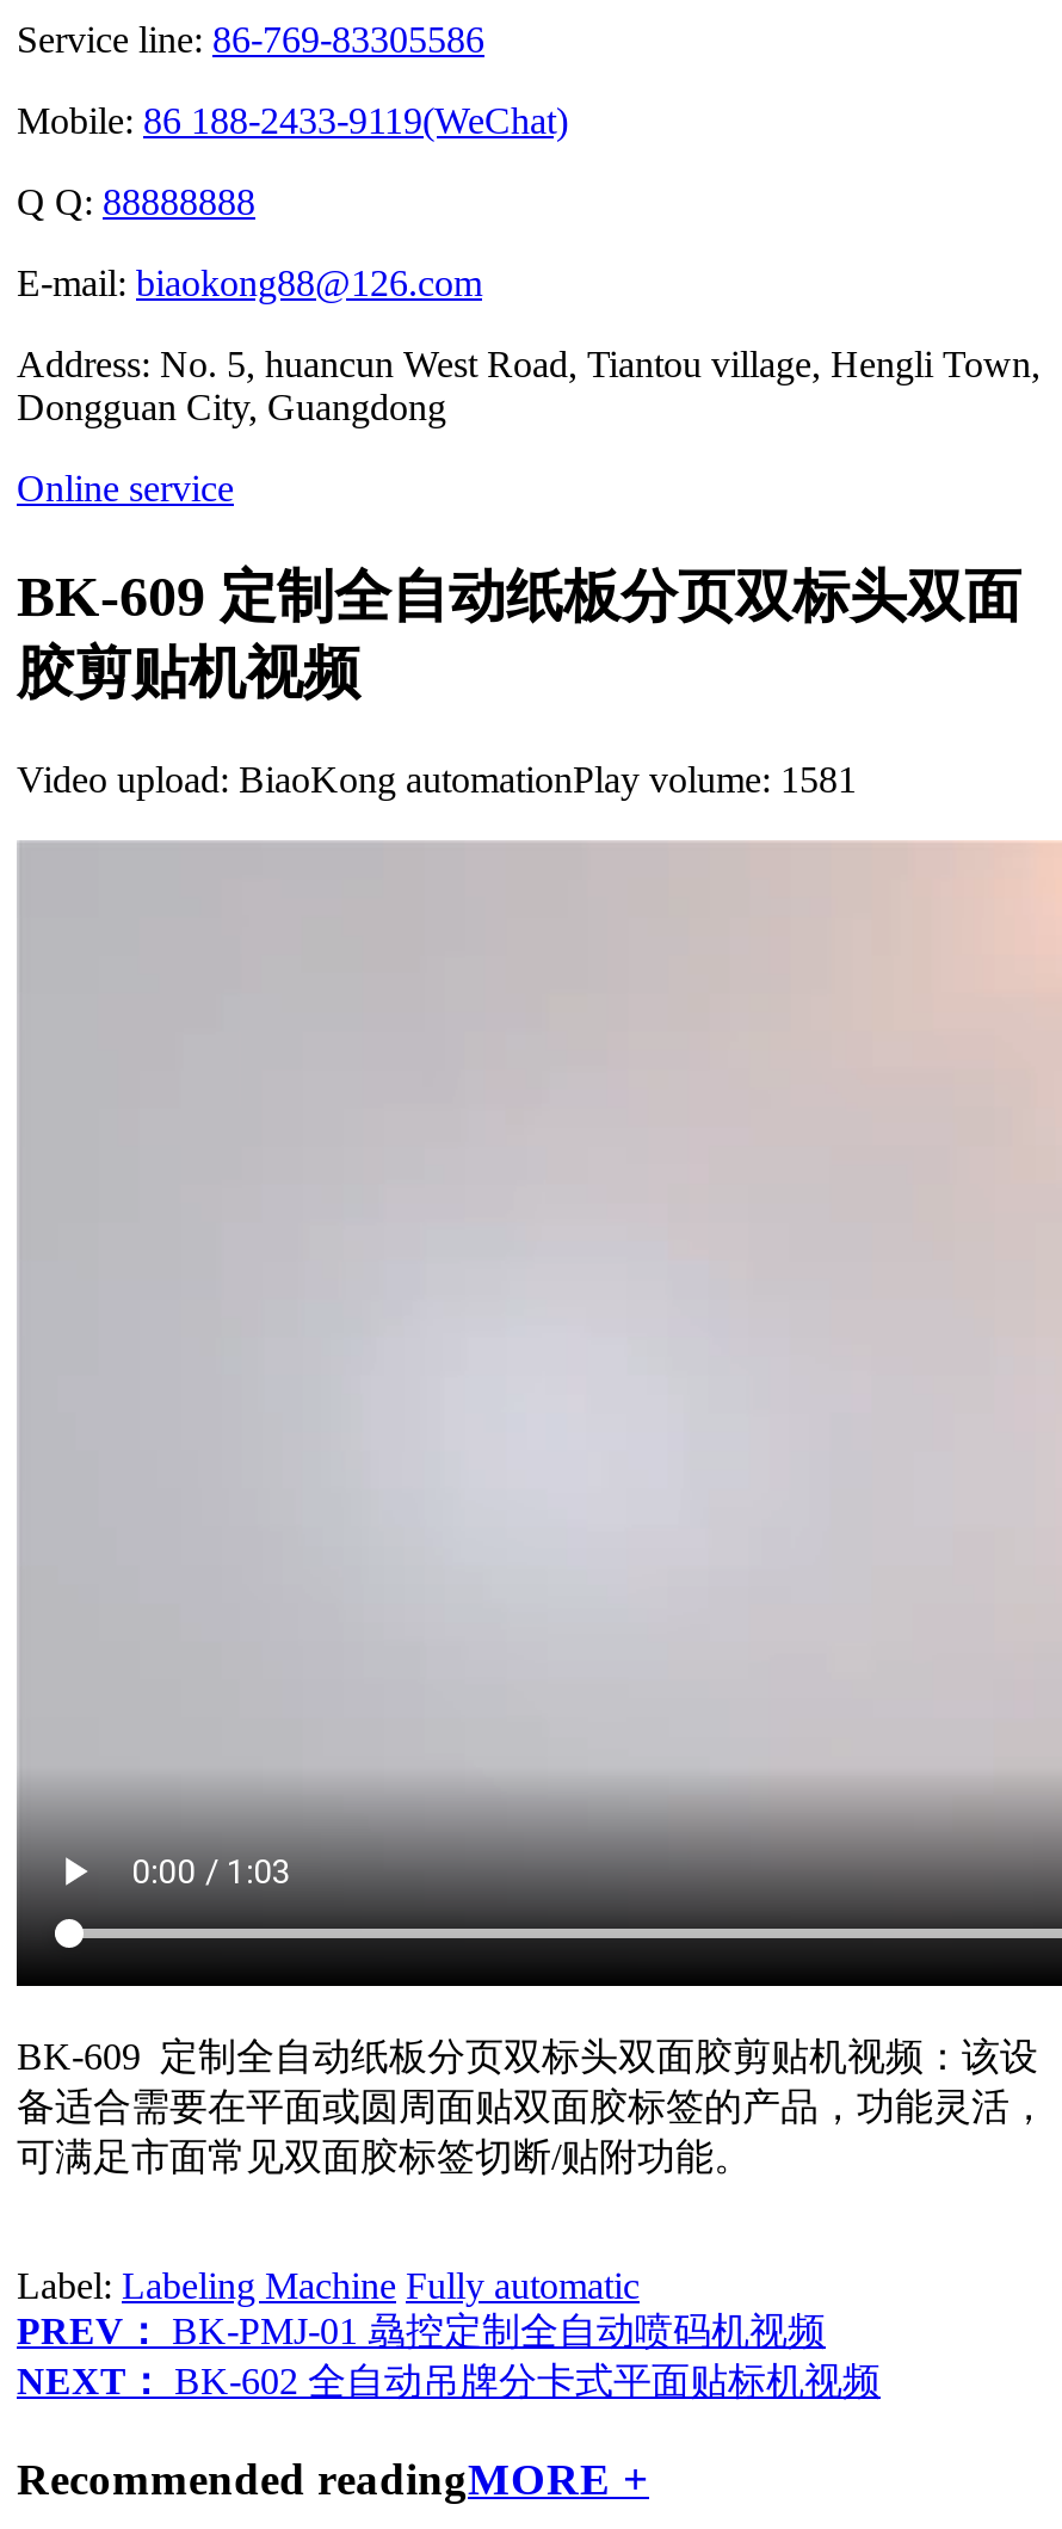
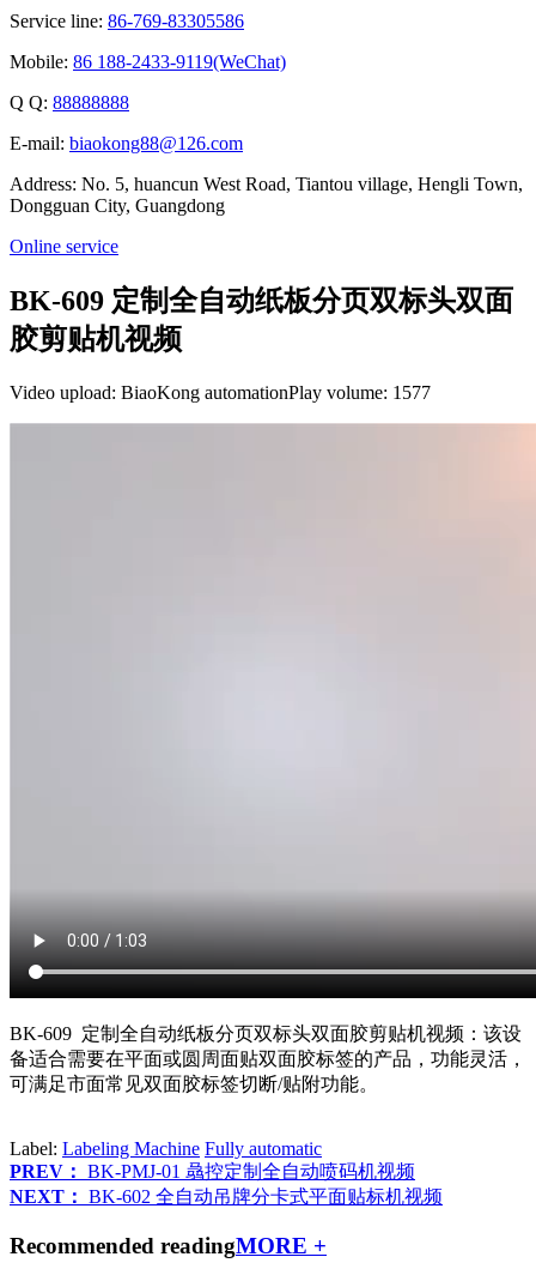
[17,759,857,800] Video upload: BiaoKong automationPlay volume: 1581 -> [10,382,431,403] Video upload: BiaoKong automationPlay volume: 1577

